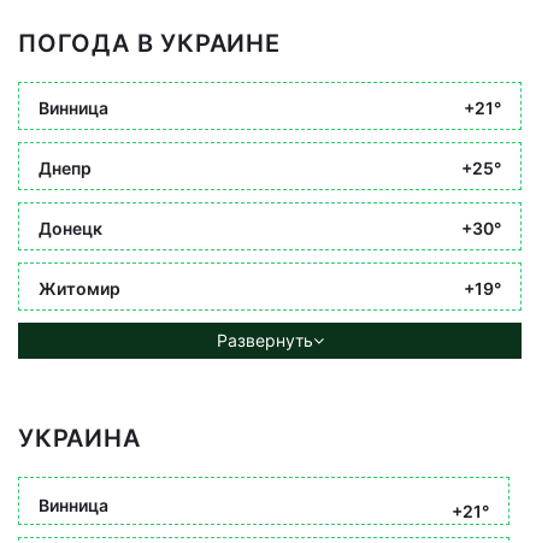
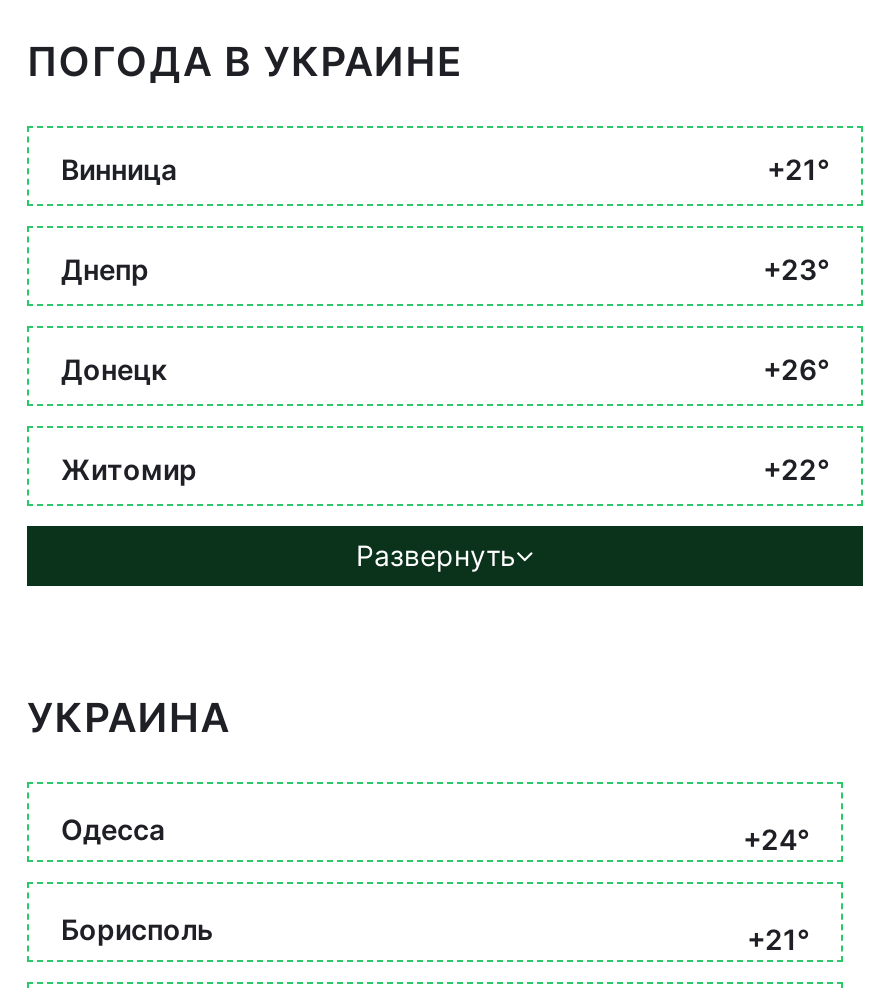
[461,157,501,178] +25° -> [763,251,829,285] +23°
[461,217,501,238] +30° -> [763,351,829,385] +26°
[464,278,501,298] +19° -> [763,451,829,485] +22°
[39,494,108,515] Винница -> [61,811,809,945] Одесса | +24° | Борисполь

